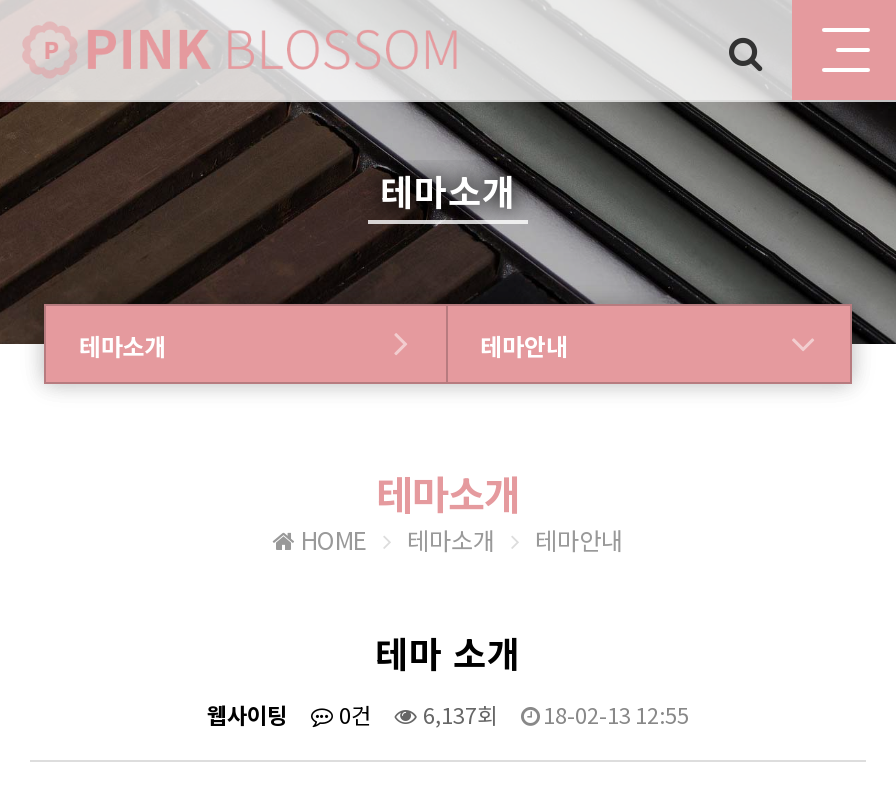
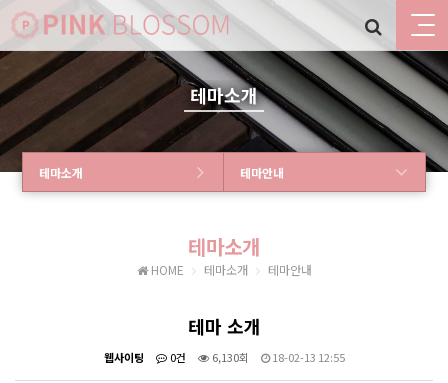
[207,698,689,730] 웹사이팅 0건 6,137회 18-02-13 12:55 -> [103,349,344,365] 웹사이팅 0건 6,130회 18-02-13 12:55

